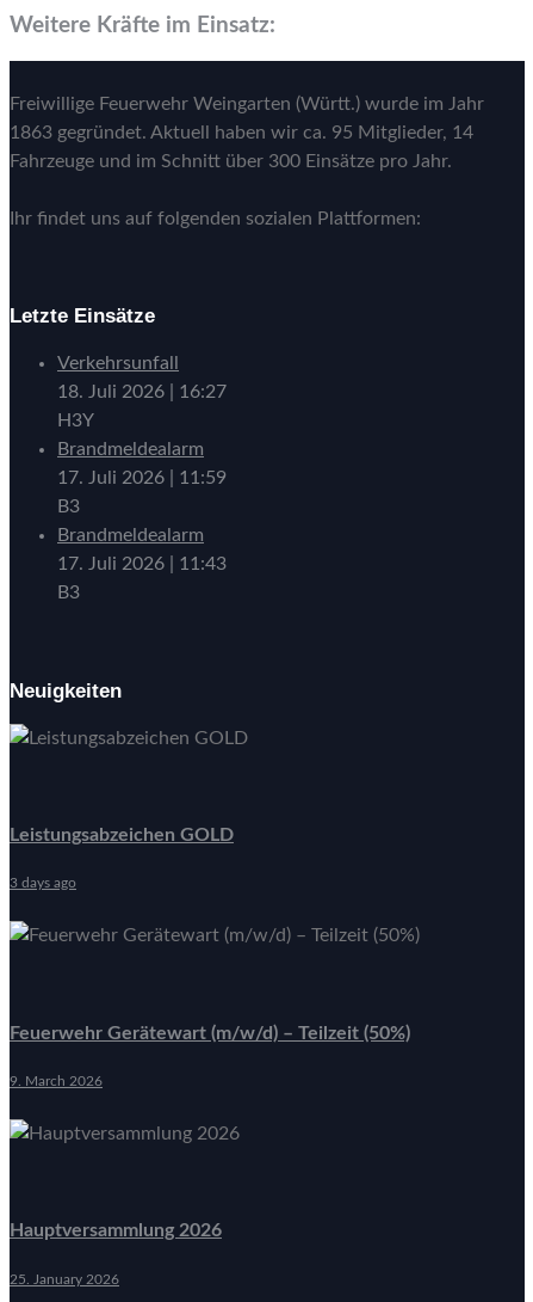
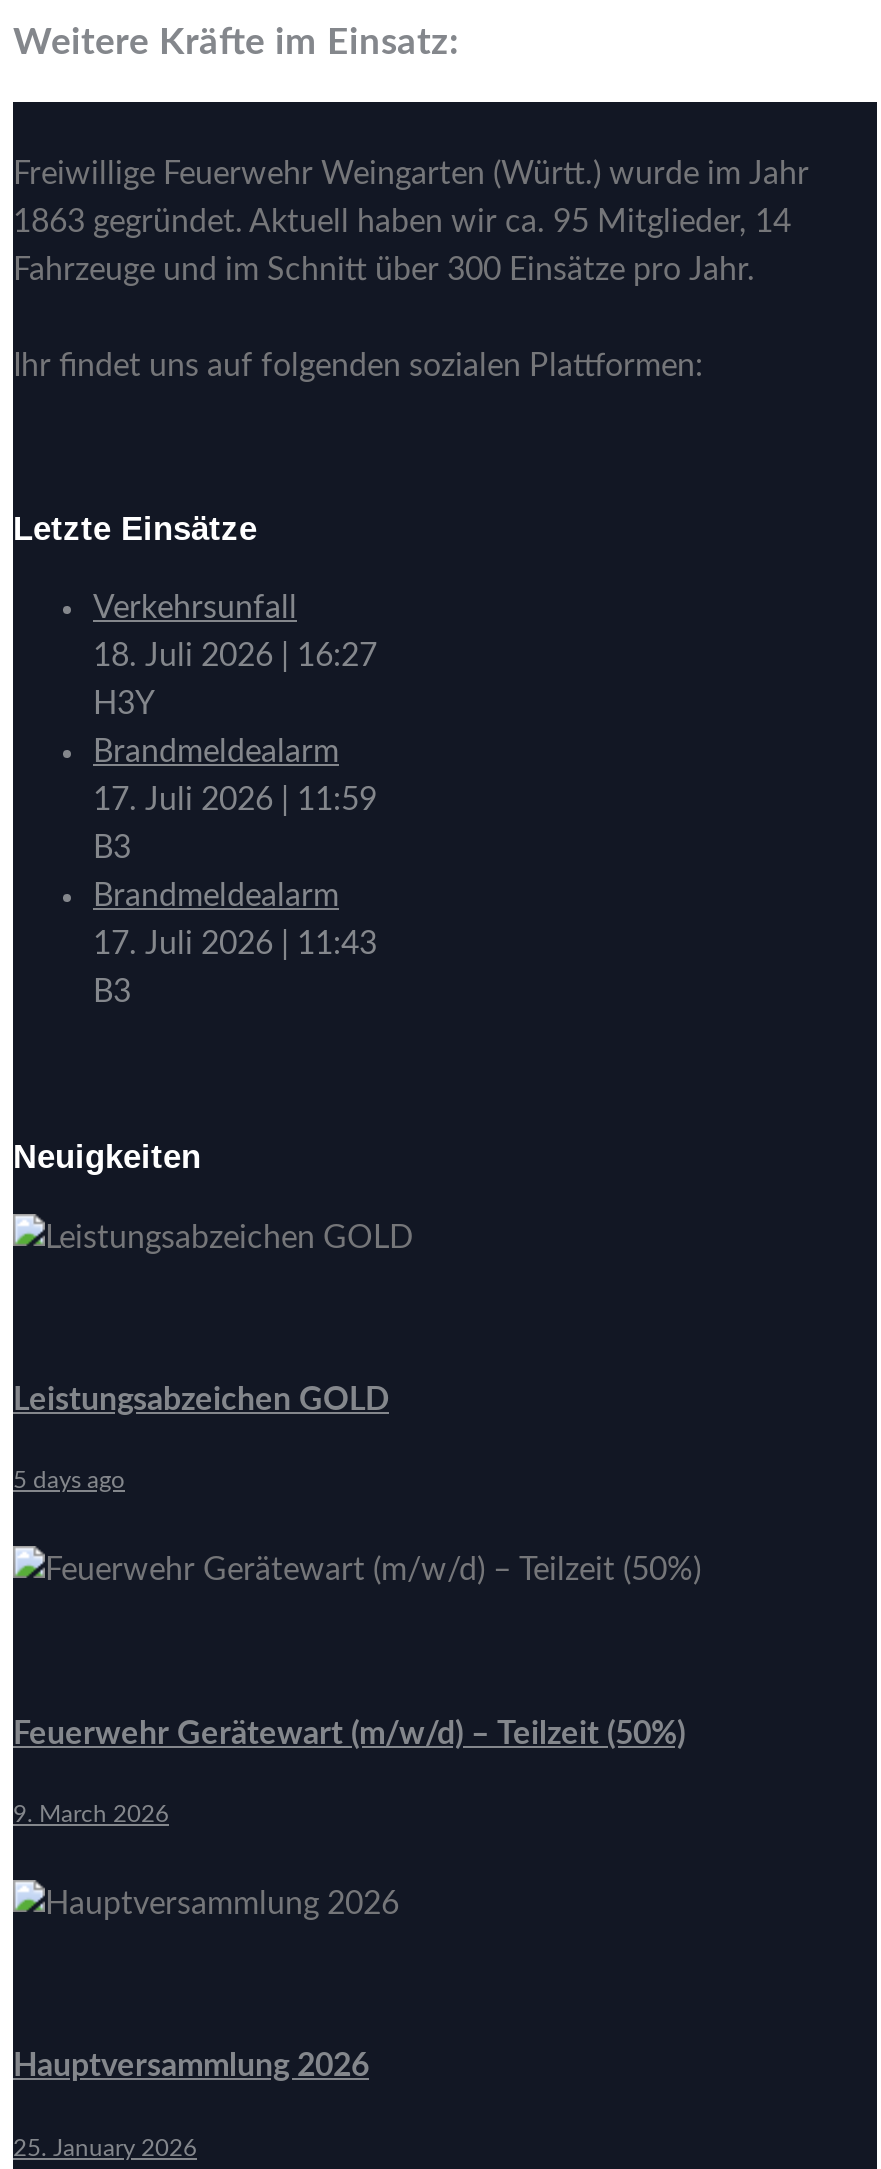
[10,876,76,890] 3 days ago -> [13,1469,125,1493] 5 days ago

